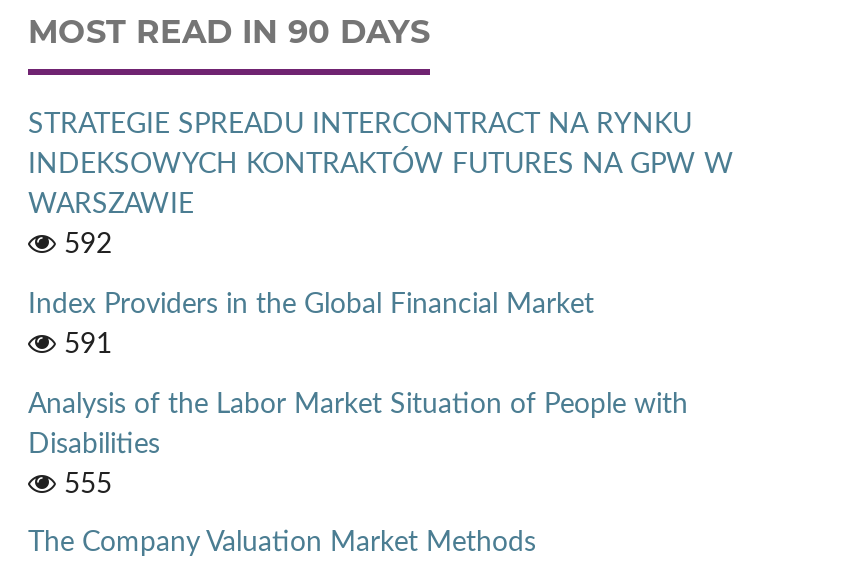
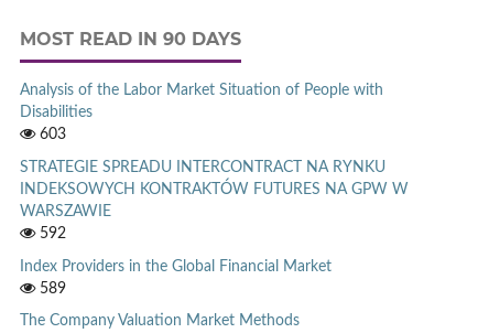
none -> [35,126,66,142] 603
moved [28,110,734,318] -> [20,159,409,274]: STRATEGIE SPREADU INTERCONTRACT NA RYNKU | INDEKSOWYCH KONTRAKTÓW FUTURES NA GPW W | WARSZAWIE | 592 | Index Providers in the Global Financial Market
[56,330,112,498] 591 | 555 -> [35,281,66,296] 589
moved [28,390,688,458] -> [20,82,383,120]: Analysis of the Labor Market Situation of People with | Disabilities

